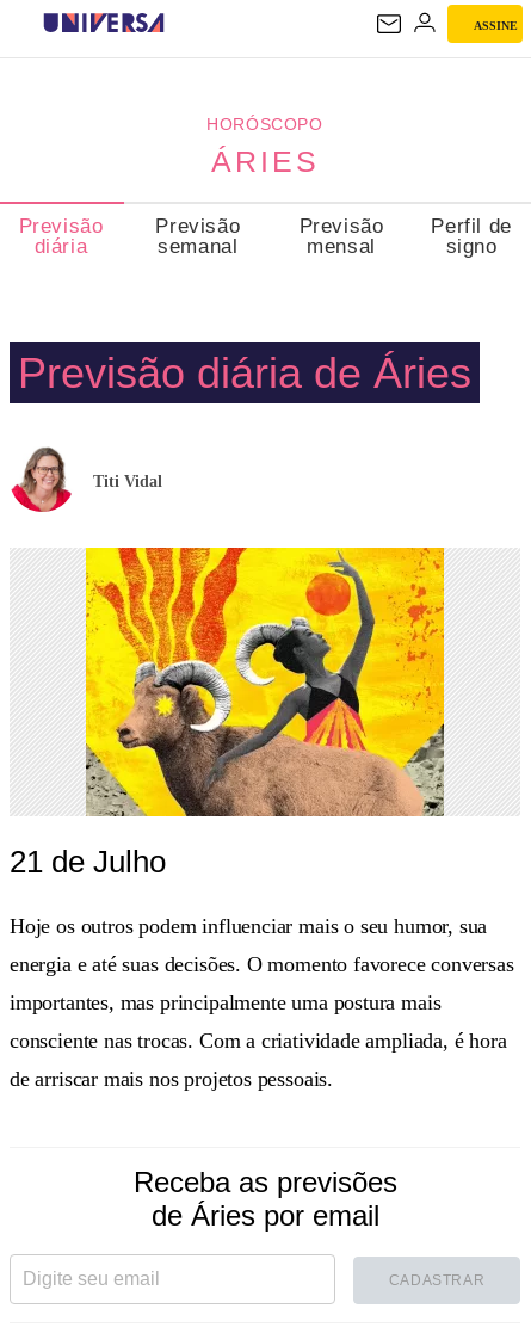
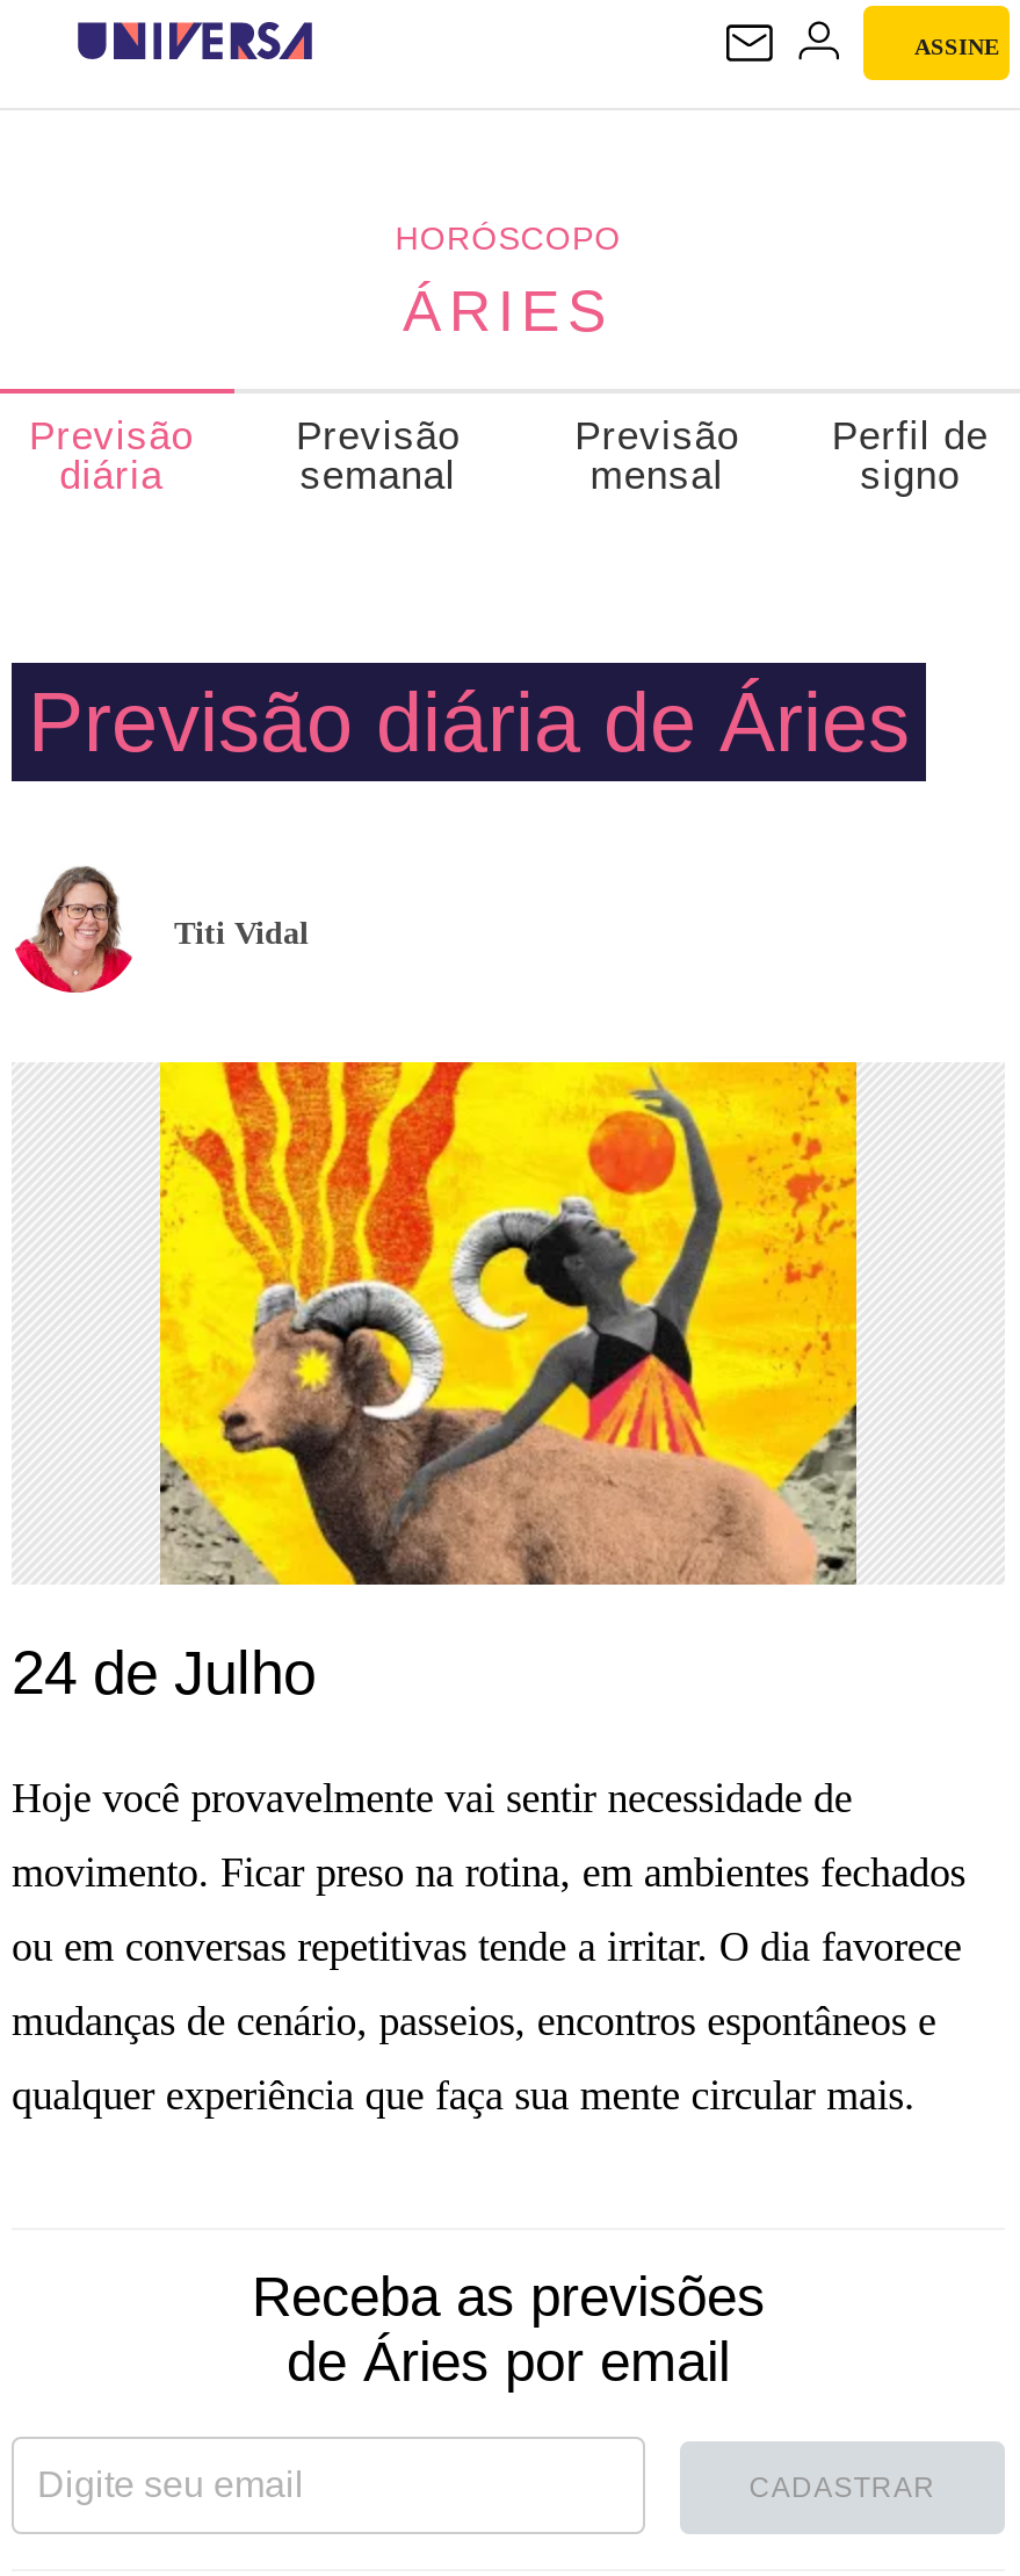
[10,844,166,879] 21 de Julho -> [12,1638,316,1708] 24 de Julho
[10,914,487,938] Hoje os outros podem influenciar mais o seu humor, sua -> [12,1775,852,1821] Hoje você provavelmente vai sentir necessidade de
[10,952,514,976] energia e até suas decisões. O momento favorece conversas -> [12,1849,966,1896] movimento. Ficar preso na rotina, em ambientes fechados
[10,990,441,1014] importantes, mas principalmente uma postura mais -> [12,1924,962,1970] ou em conversas repetitivas tende a irritar. O dia favorece
[10,1029,507,1053] consciente nas trocas. Com a criatividade ampliada, é hora -> [12,1998,936,2044] mudanças de cenário, passeios, encontros espontâneos e
[10,1067,333,1091] de arriscar mais nos projetos pessoais. -> [12,2072,915,2119] qualquer experiência que faça sua mente circular mais.

